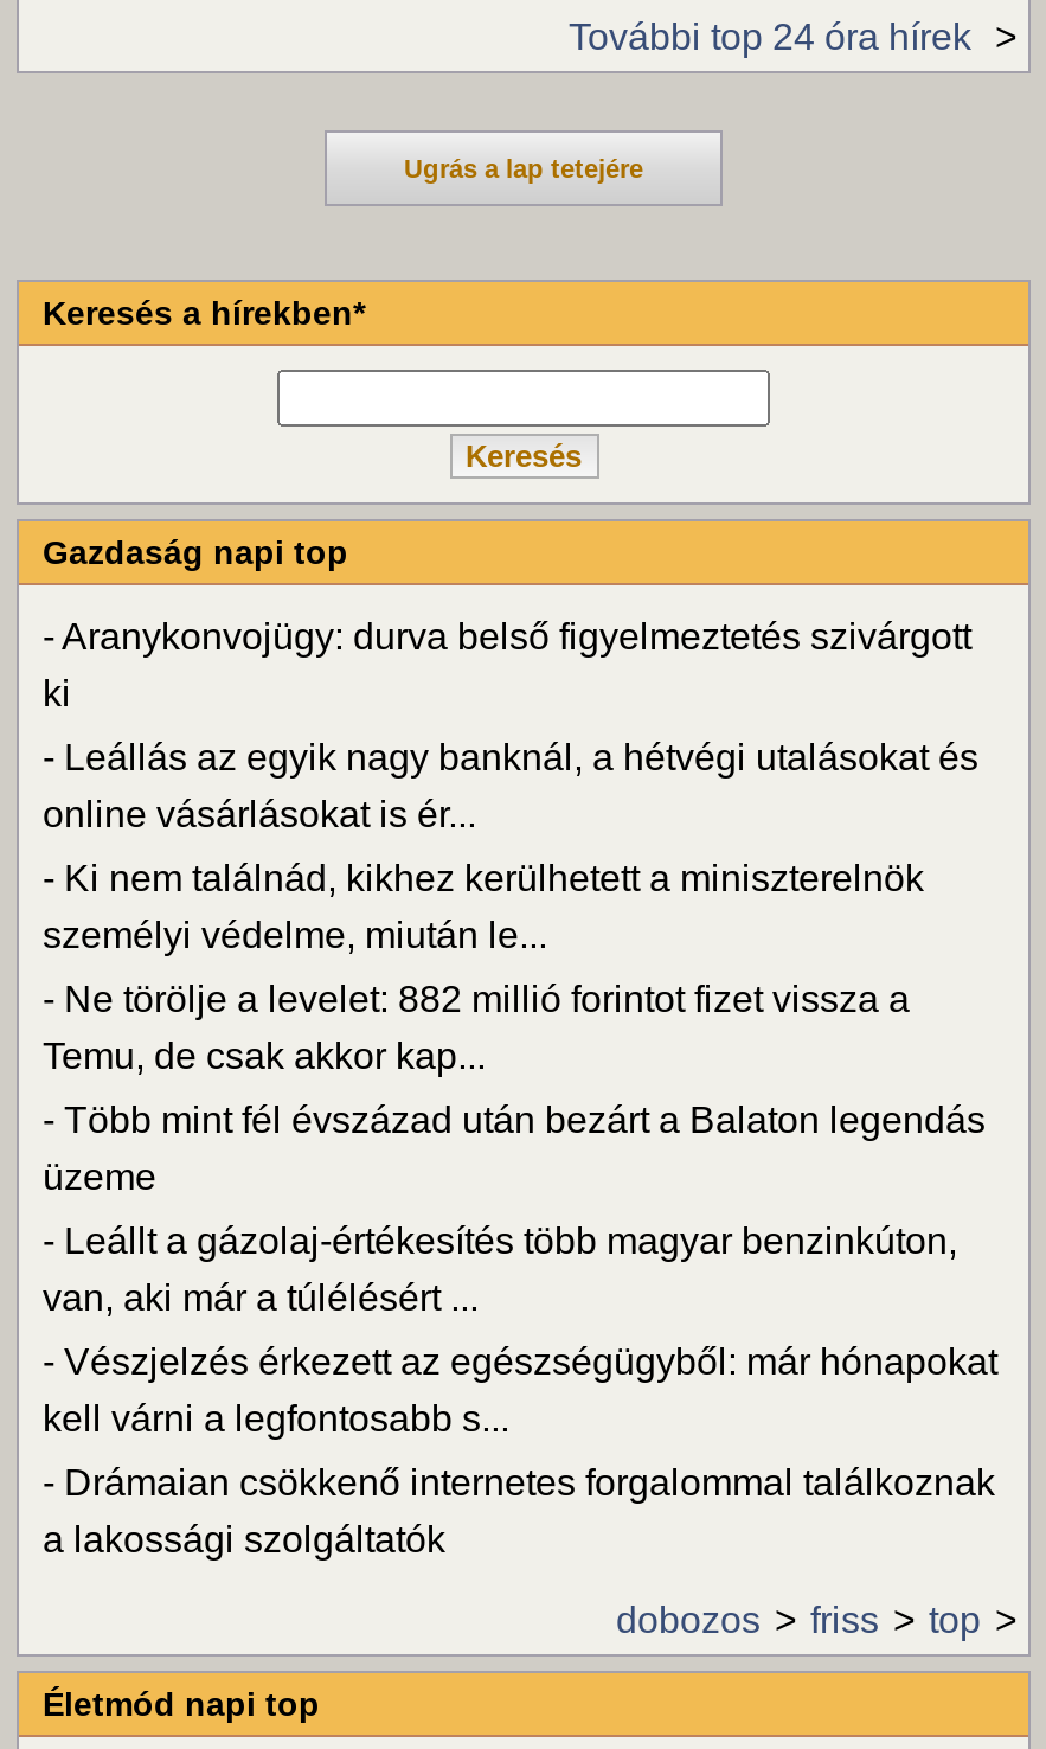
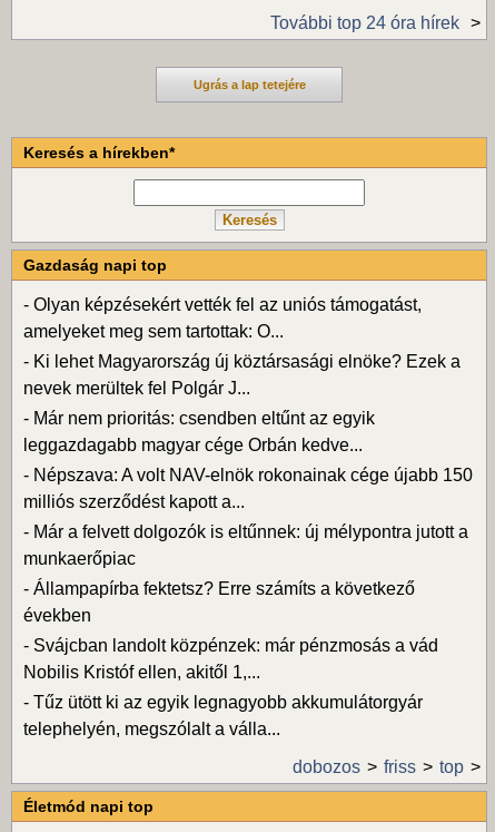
[43,616,971,713] - Aranykonvojügy: durva belső figyelmeztetés szivárgott | ki -> [23,295,422,341] - Olyan képzésekért vették fel az uniós támogatást, | amelyeket meg sem tartottak: O...
[43,737,978,834] - Leállás az egyik nagy banknál, a hétvégi utalásokat és | online vásárlásokat is ér... -> [23,352,461,398] - Ki lehet Magyarország új köztársasági elnöke? Ezek a | nevek merültek fel Polgár J...
[43,858,924,955] - Ki nem találnád, kikhez kerülhetett a miniszterelnök | személyi védelme, miután le... -> [23,409,375,454] - Már nem prioritás: csendben eltűnt az egyik | leggazdagabb magyar cége Orbán kedve...
[43,979,910,1076] - Ne törölje a levelet: 882 millió forintot fizet vissza a | Temu, de csak akkor kap... -> [23,466,473,511] - Népszava: A volt NAV-elnök rokonainak cége újabb 150 | milliós szerződést kapott a...
[43,1100,986,1197] - Több mint fél évszázad után bezárt a Balaton legendás | üzeme -> [23,522,468,568] - Már a felvett dolgozók is eltűnnek: új mélypontra jutott a | munkaerőpiac
[43,1221,957,1318] - Leállt a gázolaj-értékesítés több magyar benzinkúton, | van, aki már a túlélésért ... -> [23,579,415,625] - Állampapírba fektetsz? Erre számíts a következő | években
[43,1341,997,1439] - Vészjelzés érkezett az egészségügyből: már hónapokat | kell várni a legfontosabb s... -> [23,636,438,682] - Svájcban landolt közpénzek: már pénzmosás a vád | Nobilis Kristóf ellen, akitől 1,...
[43,1462,995,1559] - Drámaian csökkenő internetes forgalommal találkoznak | a lakossági szolgáltatók -> [23,693,423,738] - Tűz ütött ki az egyik legnagyobb akkumulátorgyár | telephelyén, megszólalt a válla...

